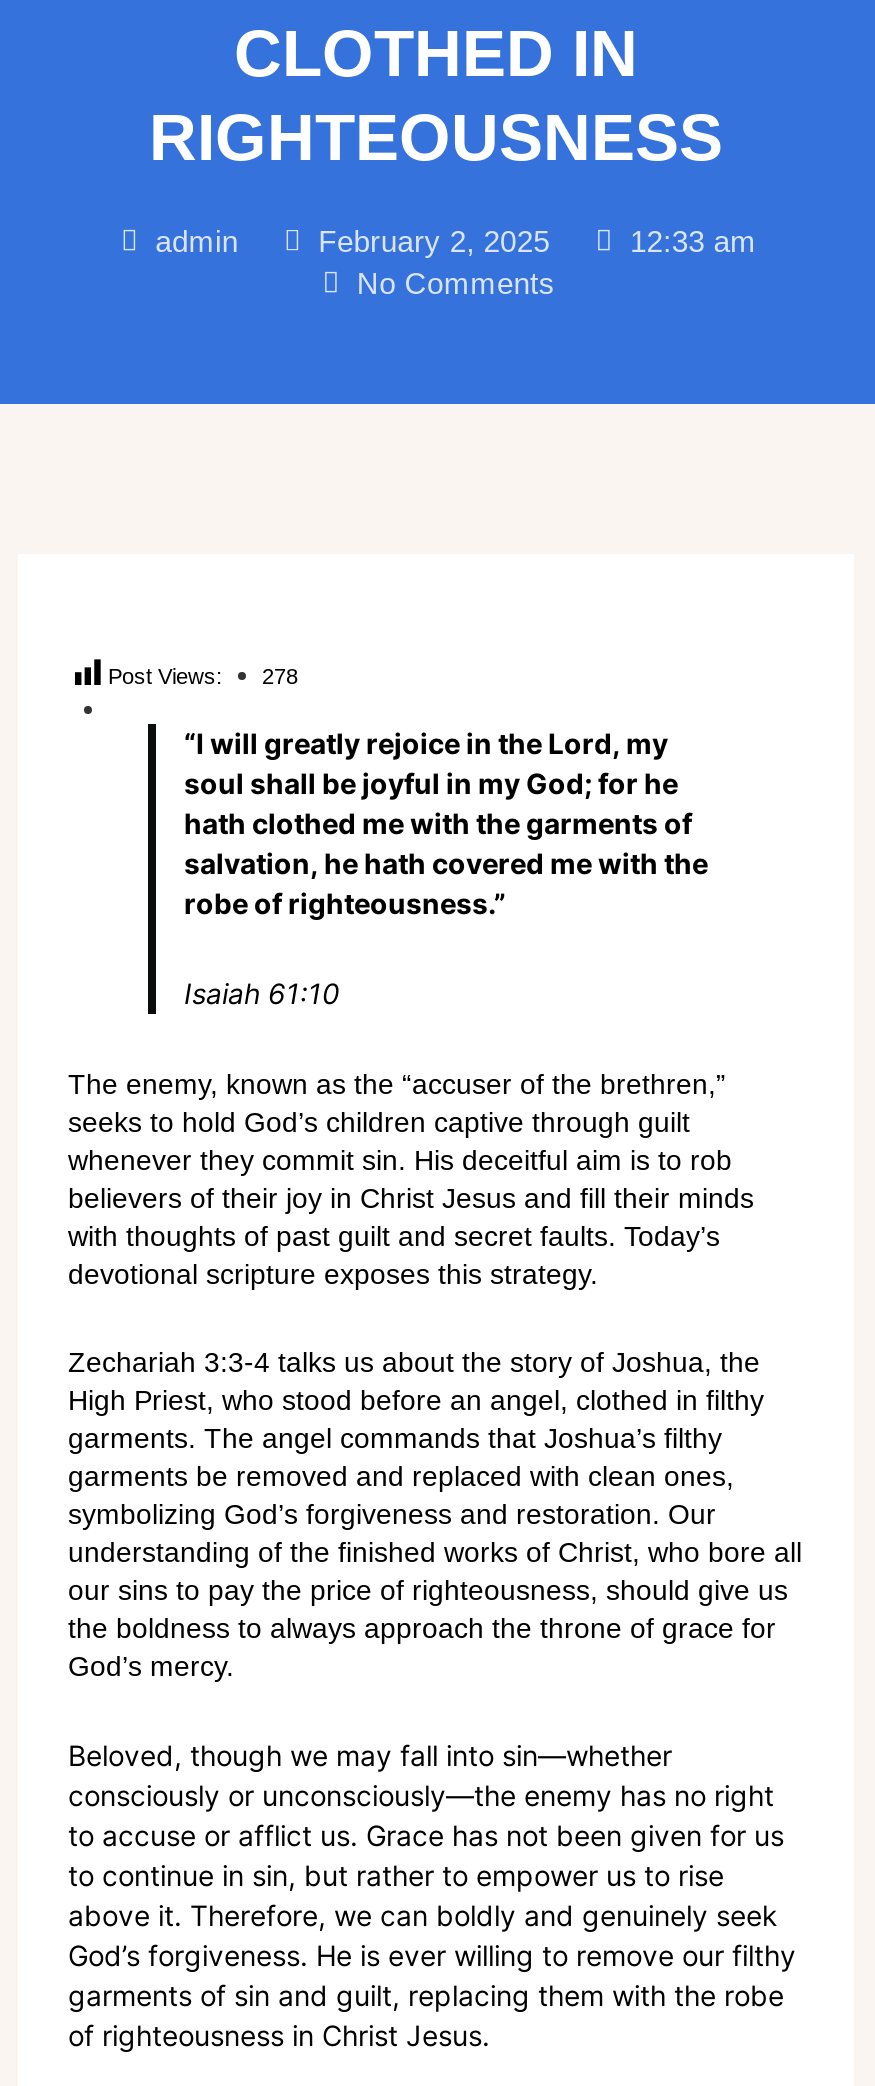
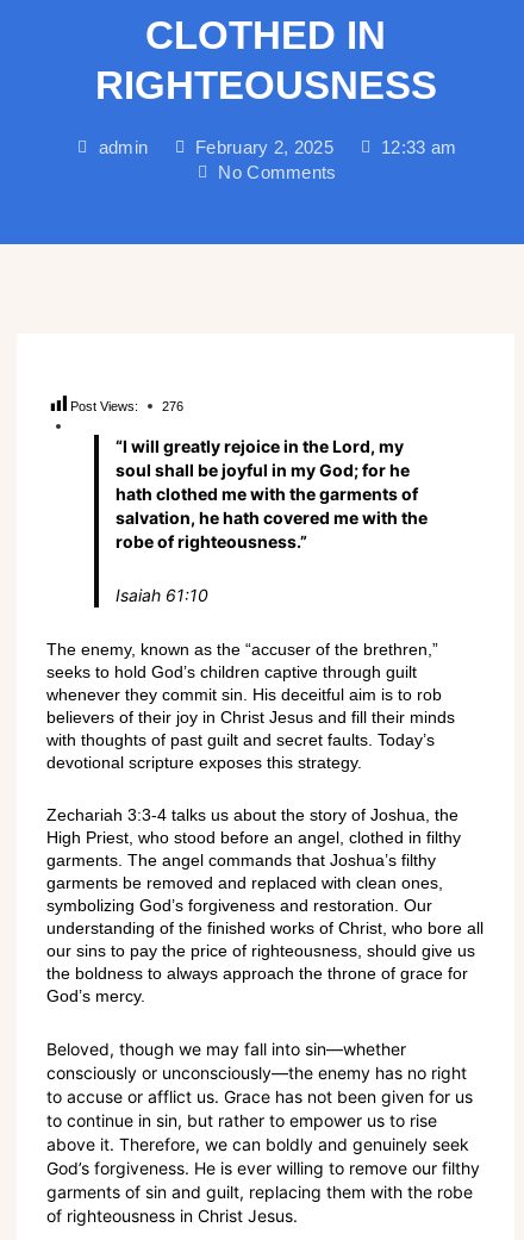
[108,663,298,687] Post Views: 278 -> [70,399,183,413] Post Views: 276

